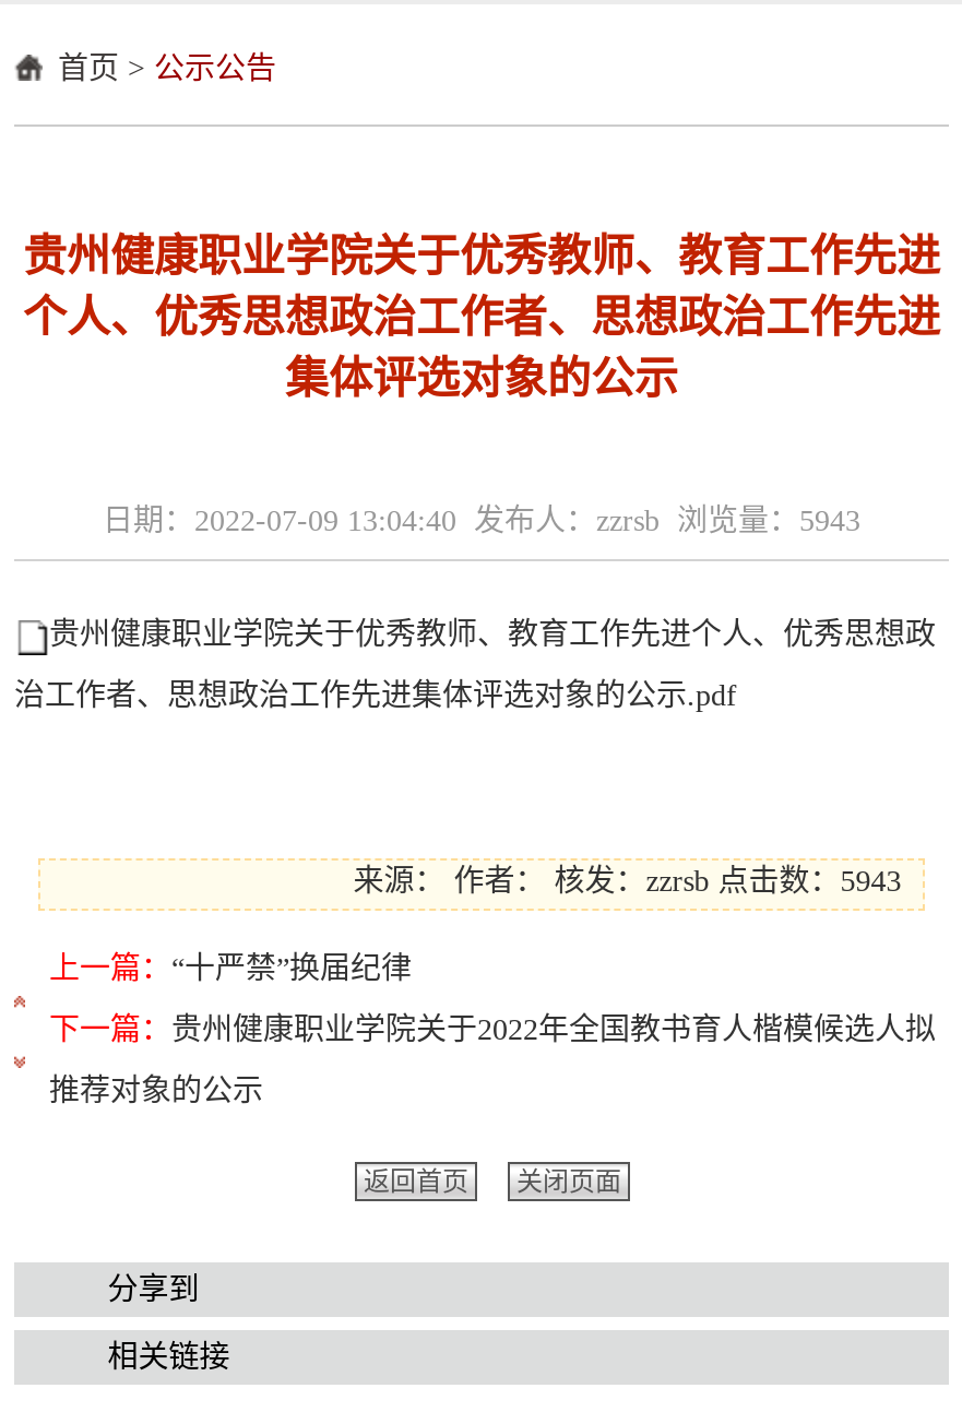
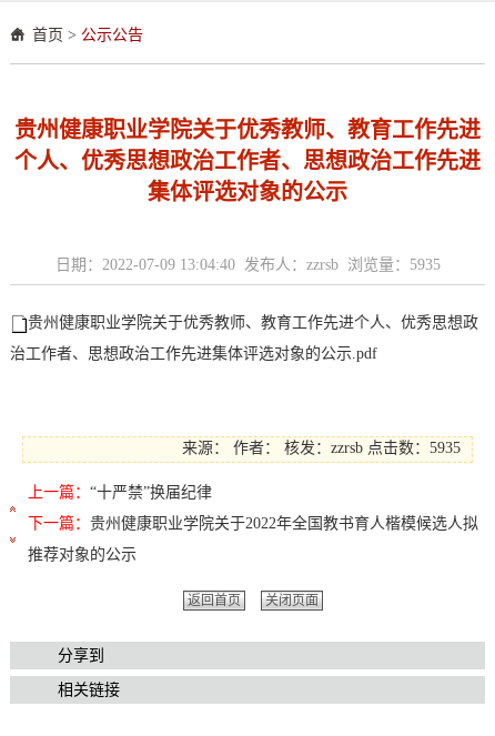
[103,505,860,537] 日期：2022-07-09 13:04:40 发布人：zzrsb 浏览量：5943 -> [55,256,440,273] 日期：2022-07-09 13:04:40 发布人：zzrsb 浏览量：5935
[353,865,902,898] 来源：作者：核发：zzrsb点击数：5943 -> [182,440,461,456] 来源：作者：核发：zzrsb点击数：5935

